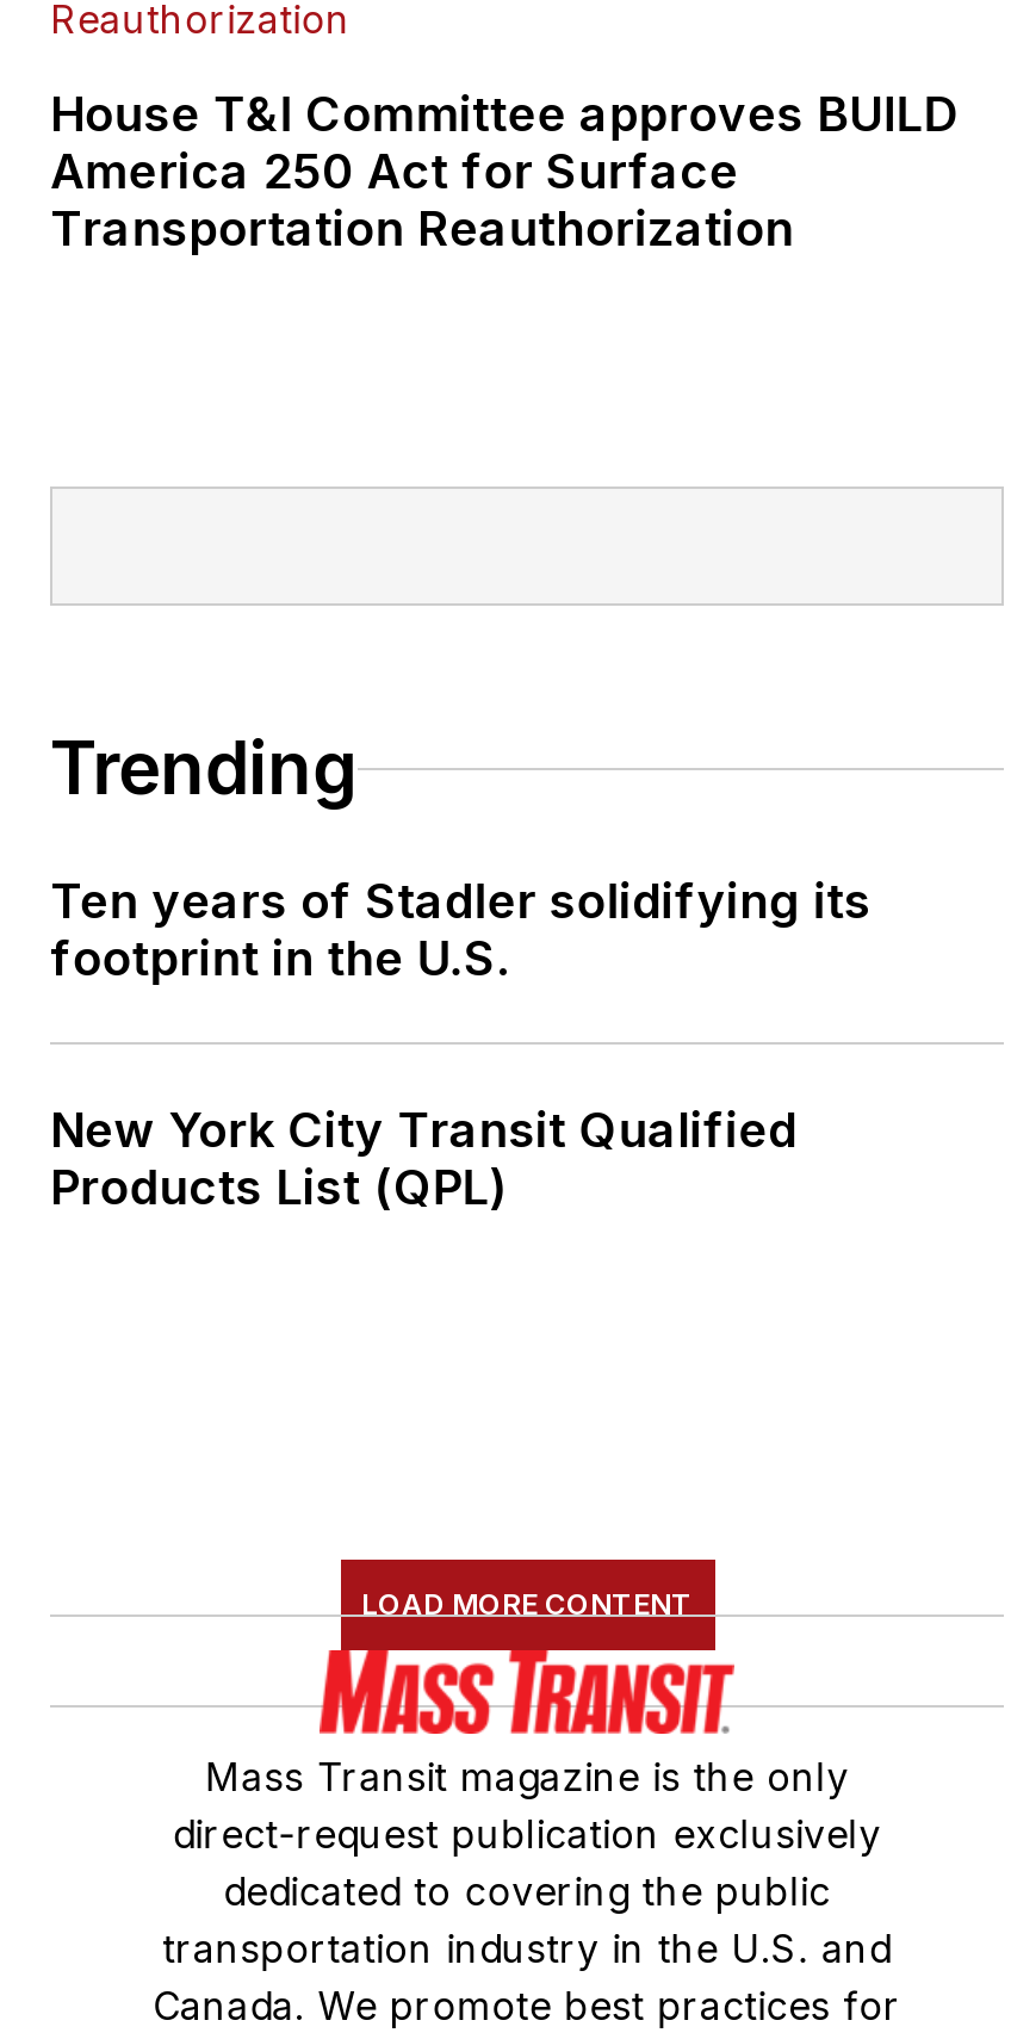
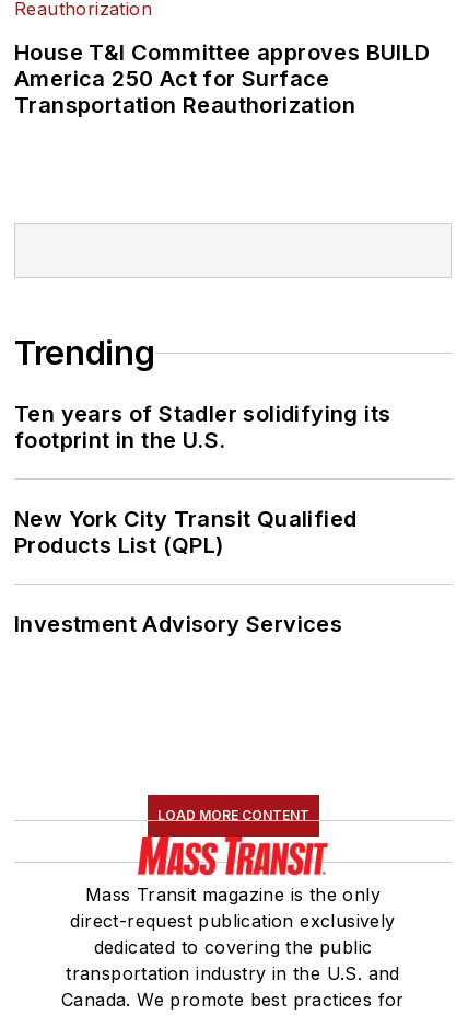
none -> [14,612,342,638] Investment Advisory Services

